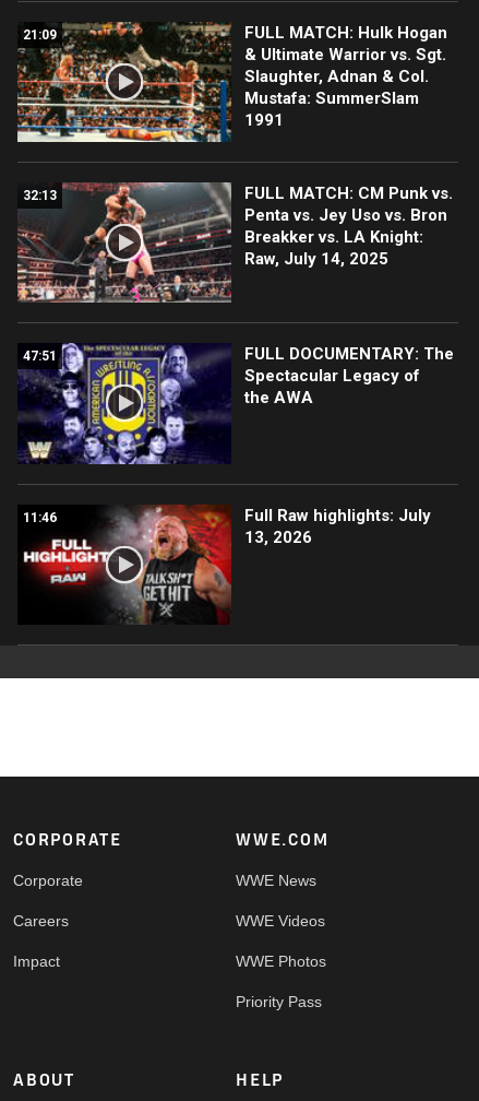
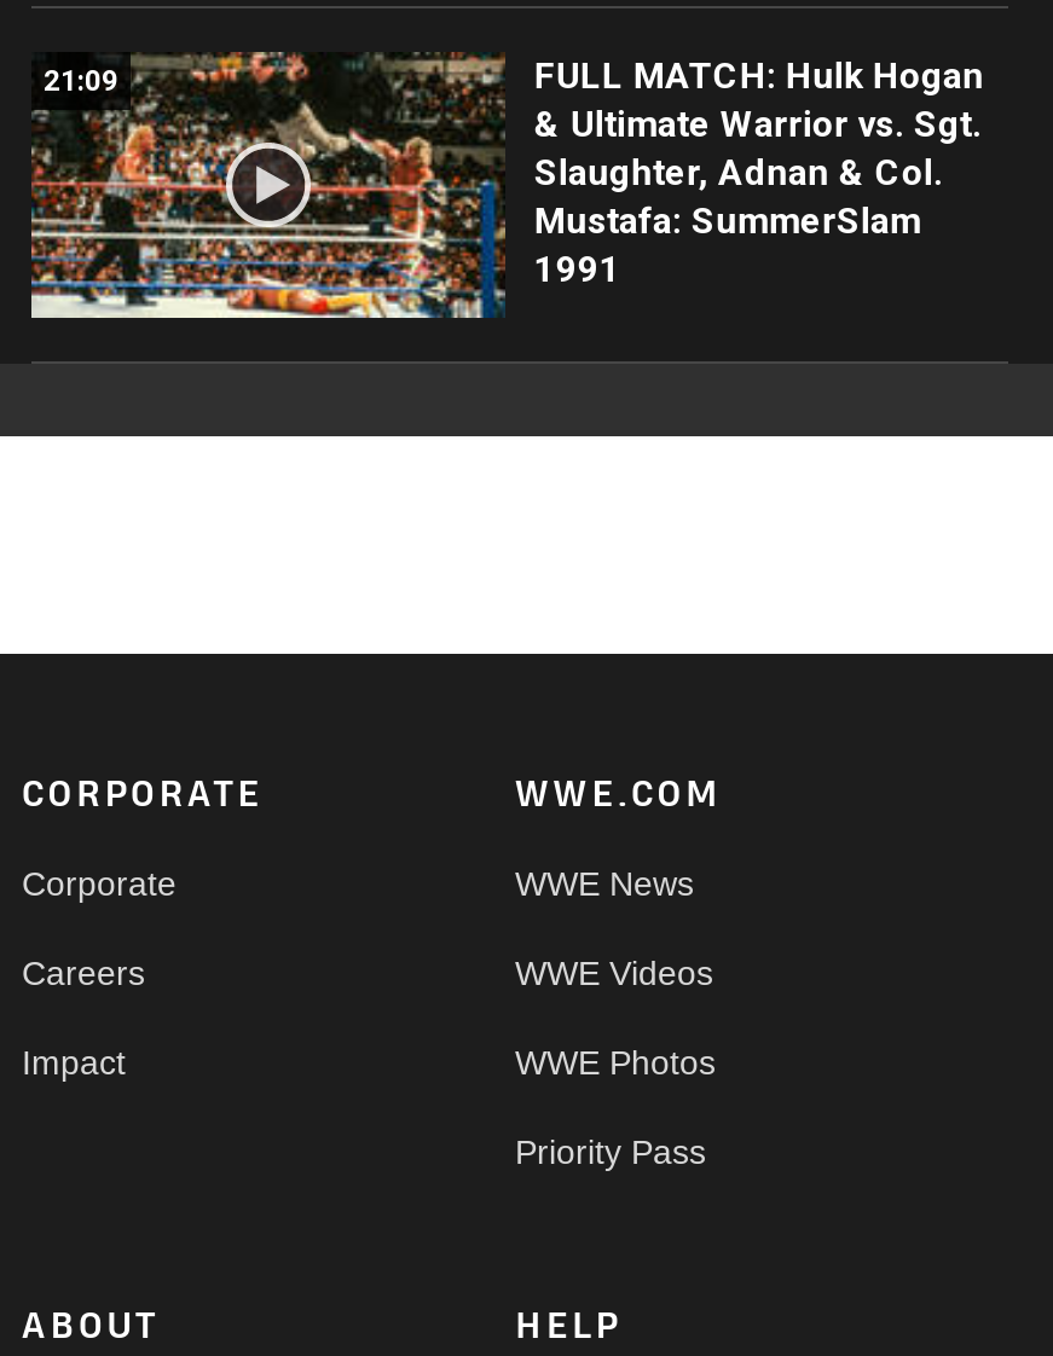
[16,181,453,304] [image] | 32:13 | FULL MATCH: CM Punk vs. | Penta vs. Jey Uso vs. Bron | Breakker vs. LA Knight: | Raw, July 14, 2025 -> none
[17,342,454,465] [image] | 47:51 | FULL DOCUMENTARY: The | Spectacular Legacy of | the AWA -> none
[17,505,431,625] [image] | 11:46 | Full Raw highlights: July | 13, 2026 -> none

